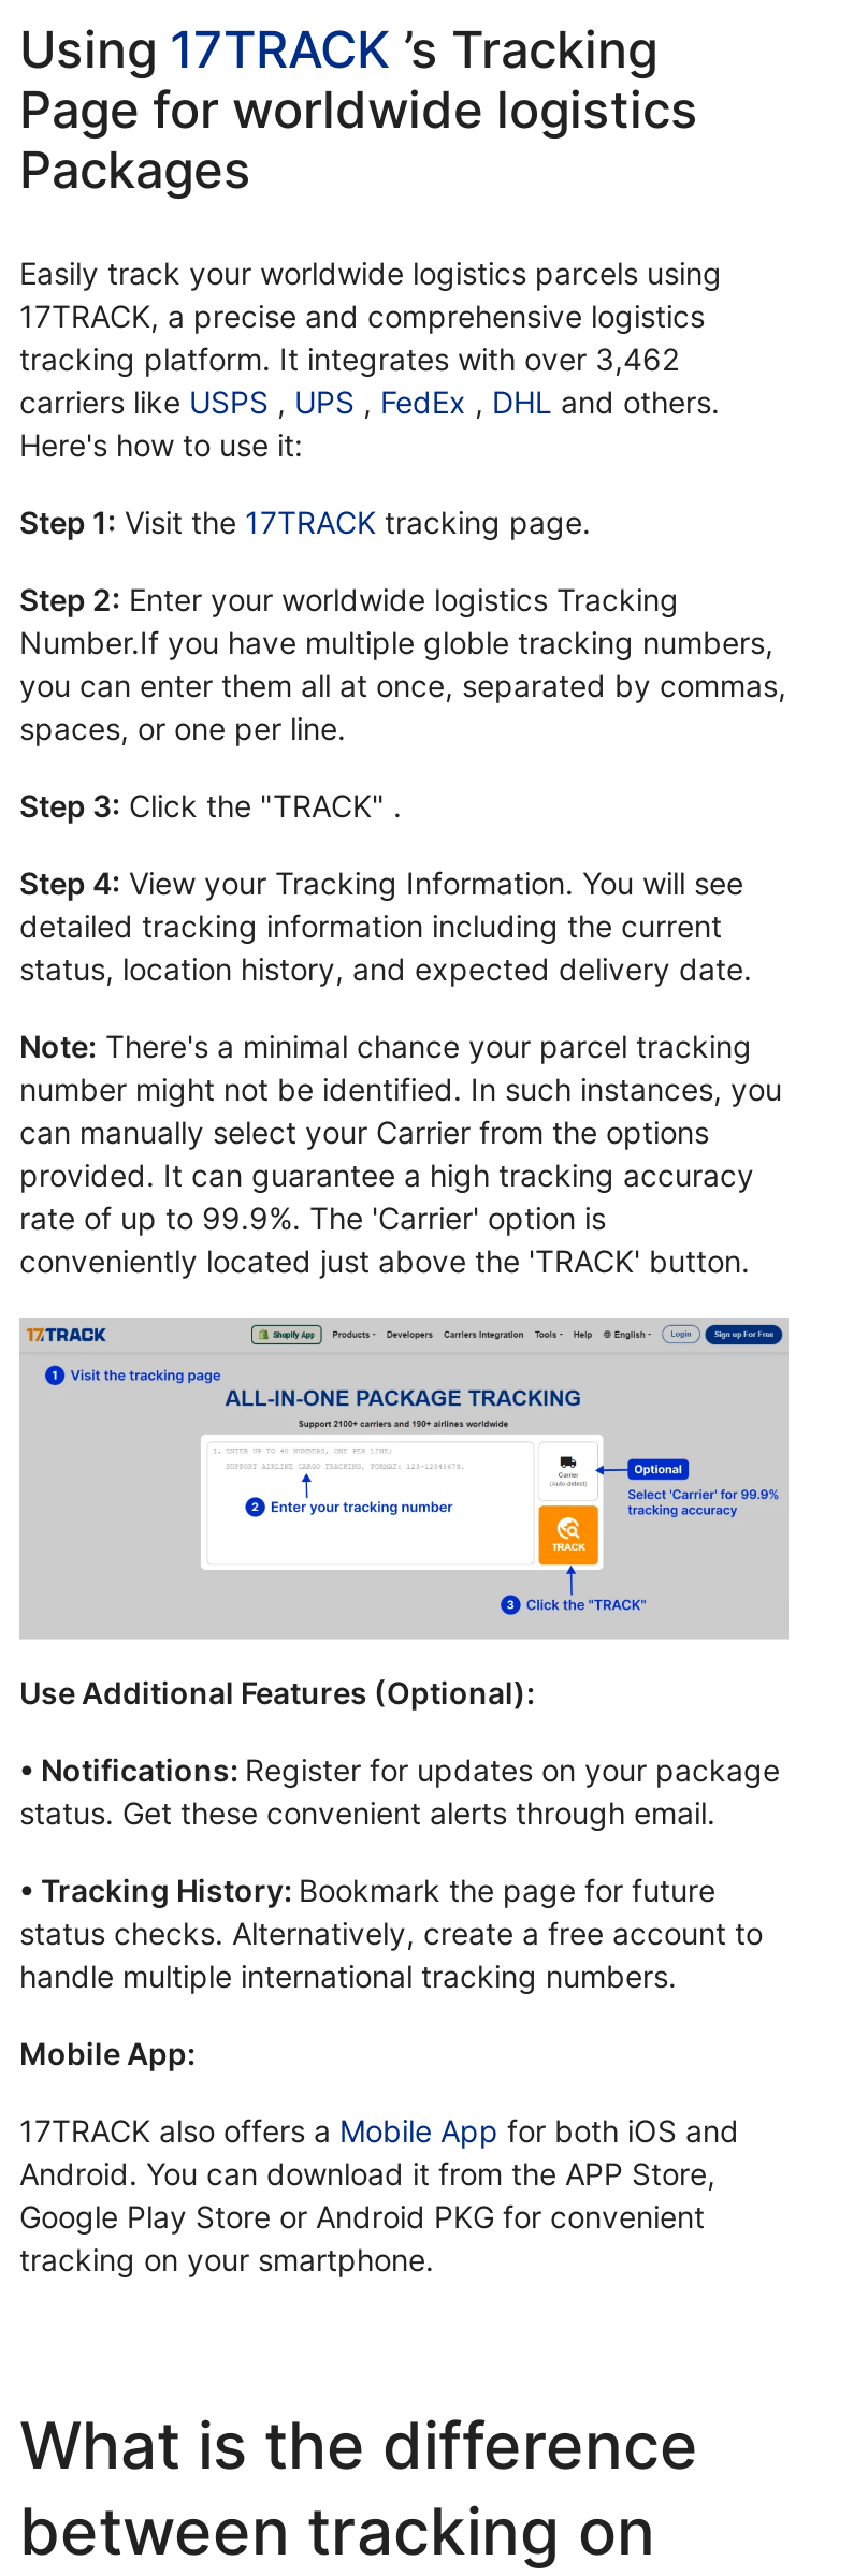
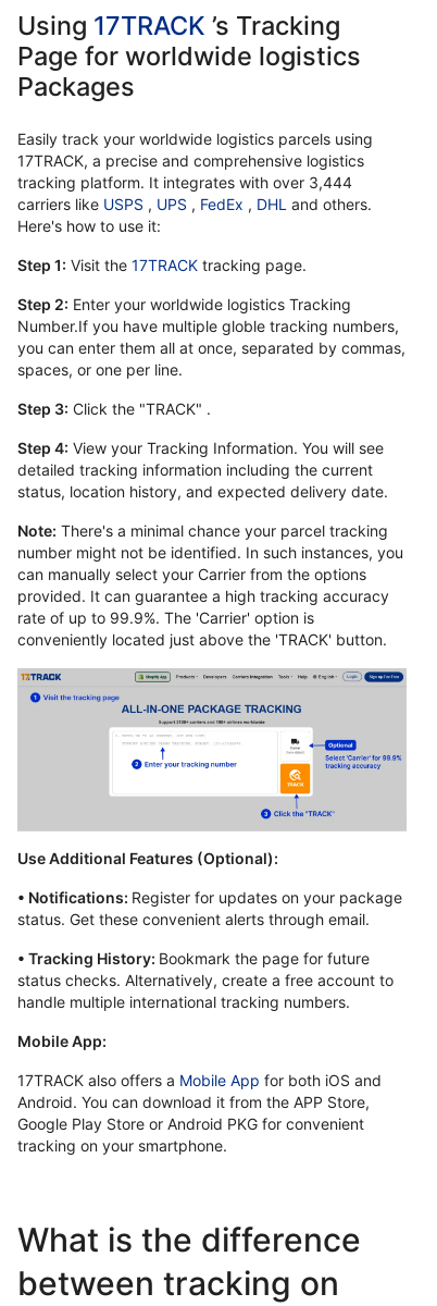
[19,340,679,377] tracking platform. It integrates with over 3,462 -> [17,173,352,192] tracking platform. It integrates with over 3,444

